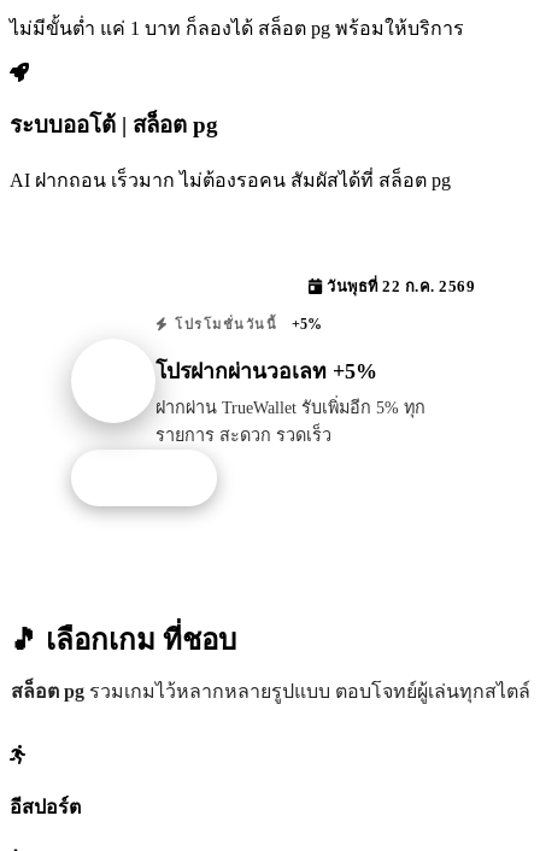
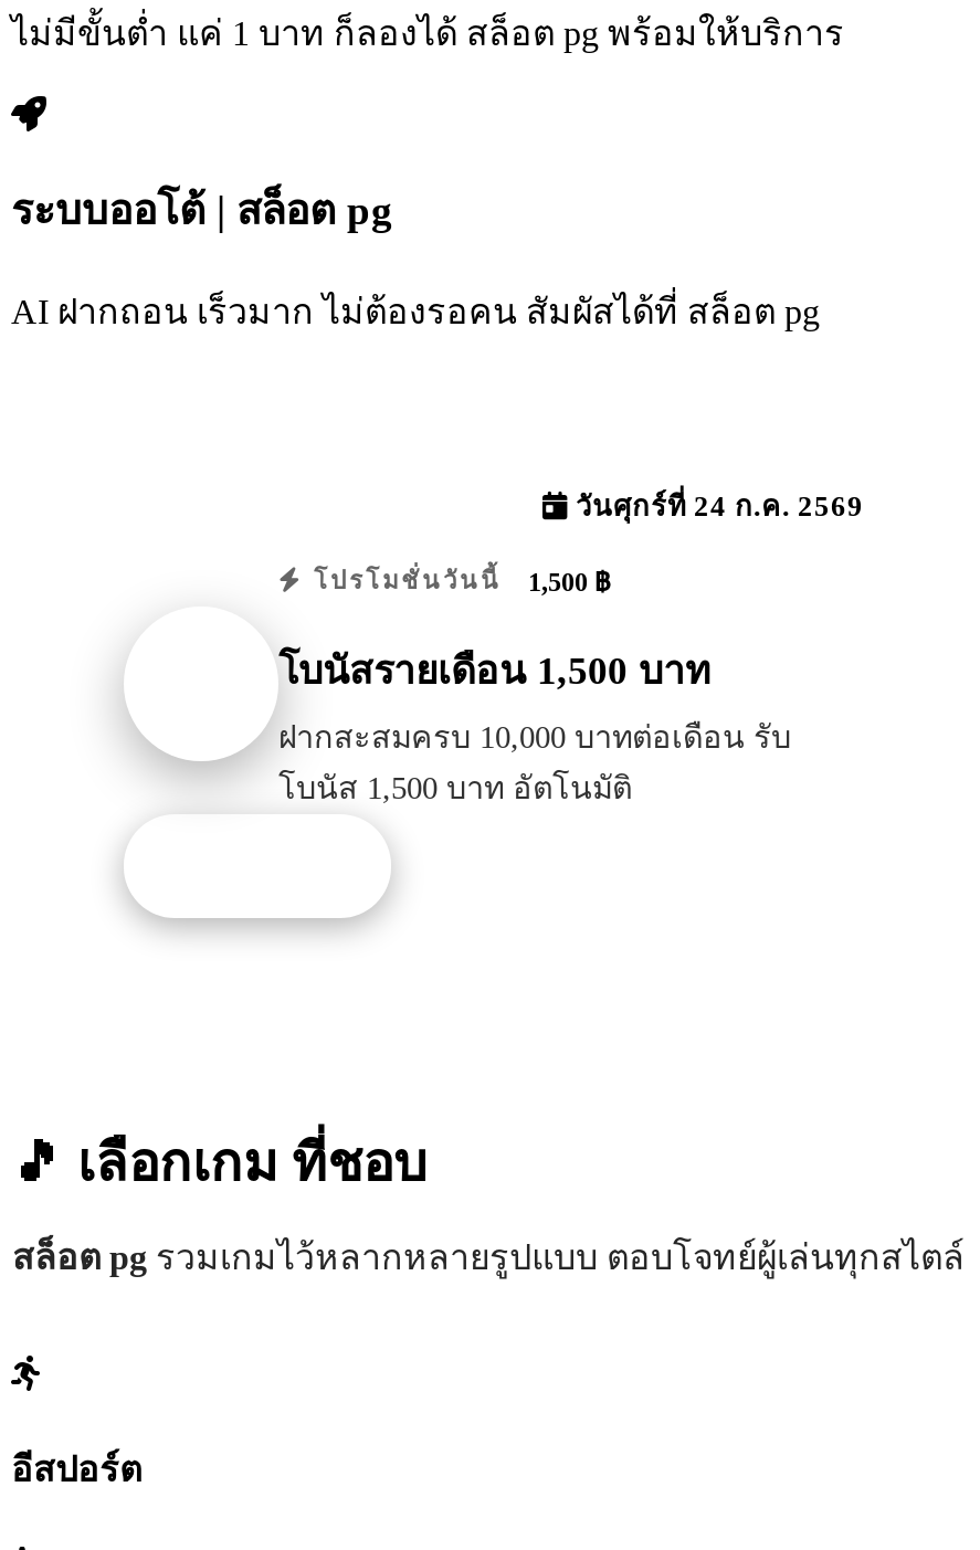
[322,278,475,295] วันพุธที่ 22 ก.ค. 2569 -> [568,491,864,522] วันศุกร์ที่ 24 ก.ค. 2569
[169,315,322,332] โปรโมชั่นวันนี้ +5% -> [304,566,610,597] โปรโมชั่นวันนี้ 1,500 ฿
[155,359,377,384] โปรฝากผ่านวอเลท +5% -> [278,649,712,693] โบนัสรายเดือน 1,500 บาท
[155,398,425,445] ฝากผ่าน TrueWallet รับเพิ่มอีก 5% ทุก | รายการ สะดวก รวดเร็ว -> [278,720,791,806] ฝากสะสมครบ 10,000 บาทต่อเดือน รับ | โบนัส 1,500 บาท อัตโนมัติ

